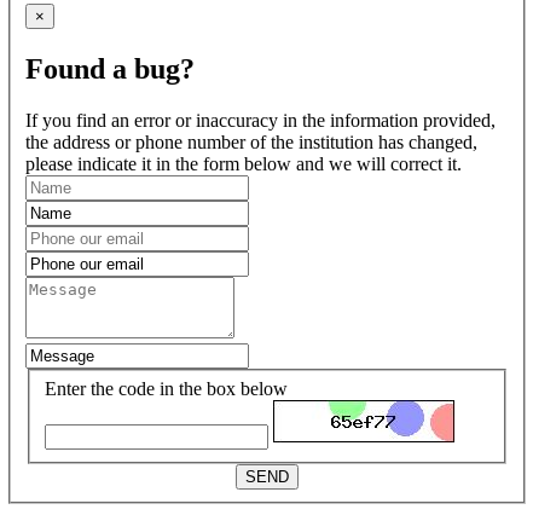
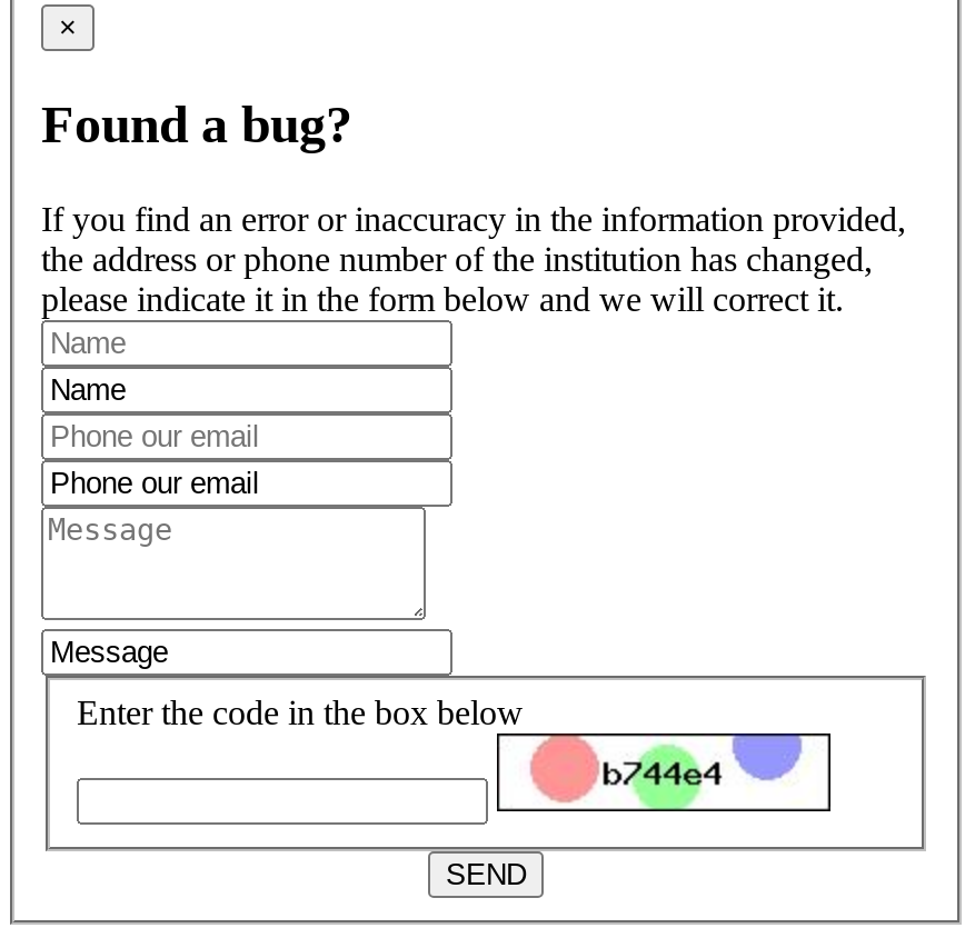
[290,399,454,442] [image] -> [526,731,830,811] [image]

